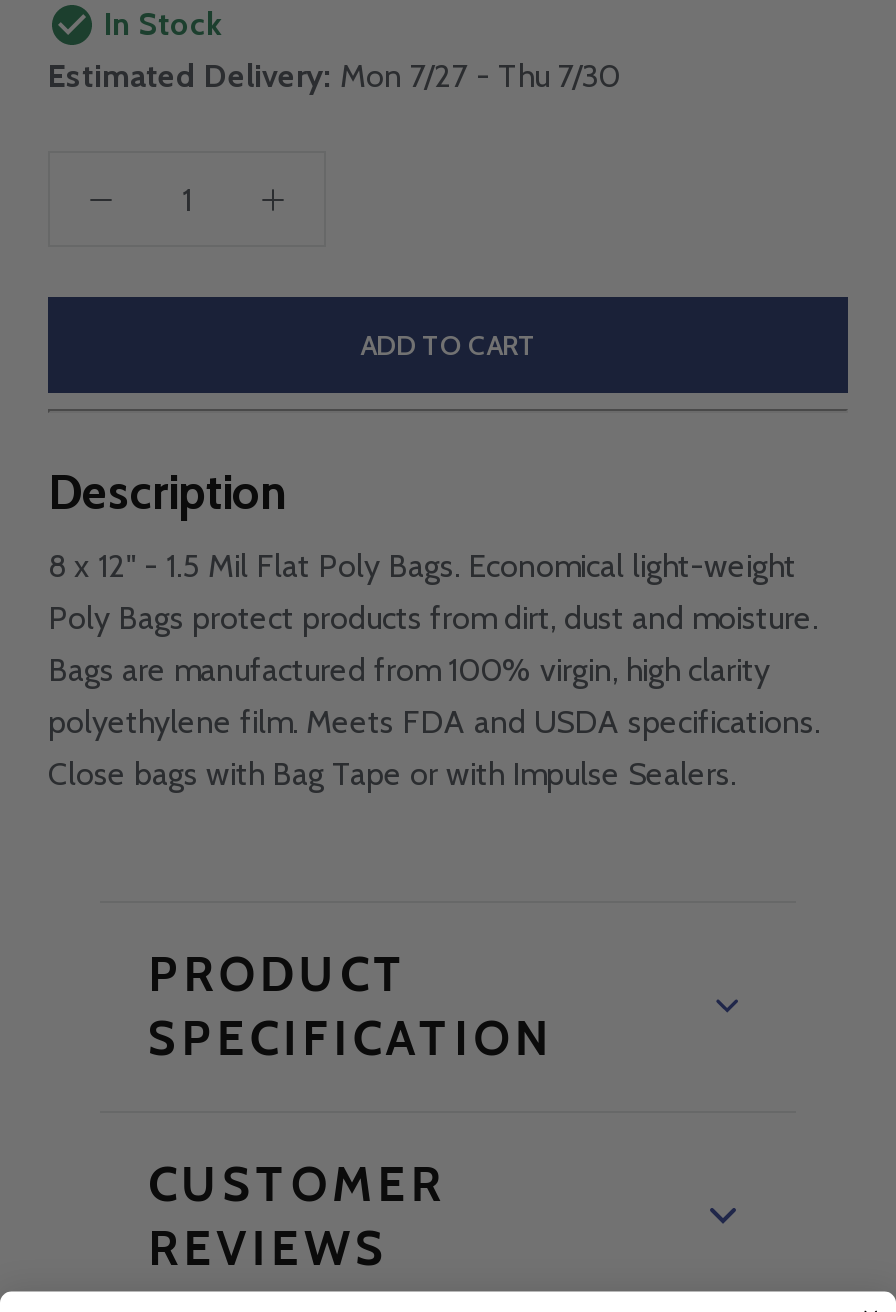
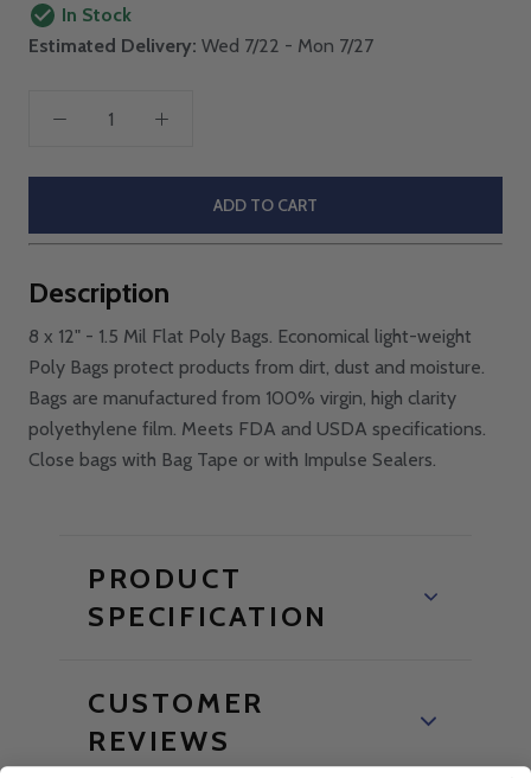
[48,58,620,96] Estimated Delivery: Mon 7/27 - Thu 7/30 -> [28,35,373,57] Estimated Delivery: Wed 7/22 - Mon 7/27

